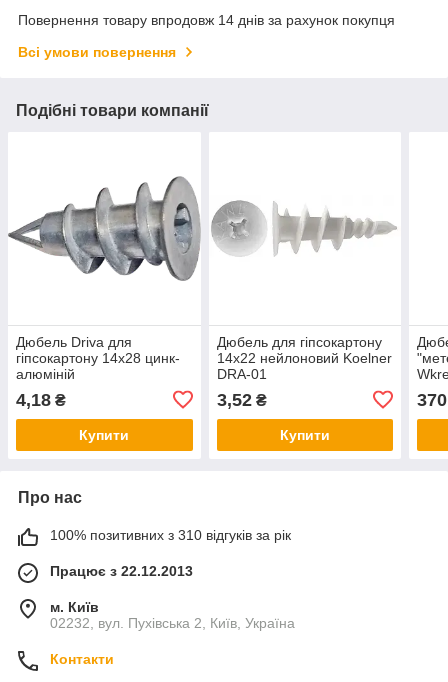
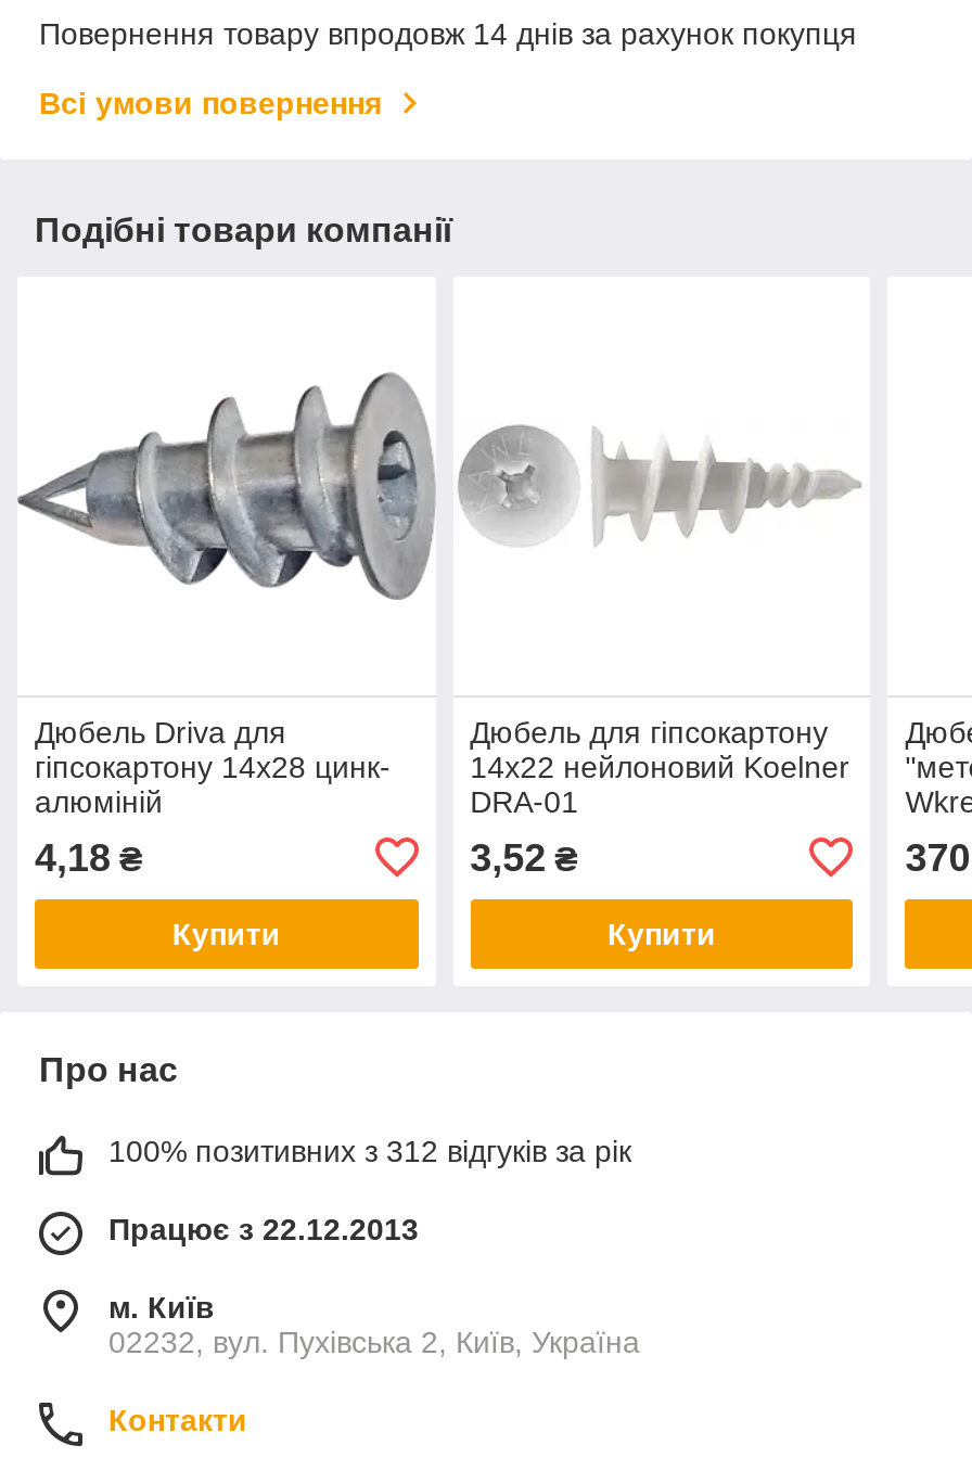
[50,527,291,543] 100% позитивних з 310 відгуків за рік -> [108,1133,631,1167] 100% позитивних з 312 відгуків за рік

